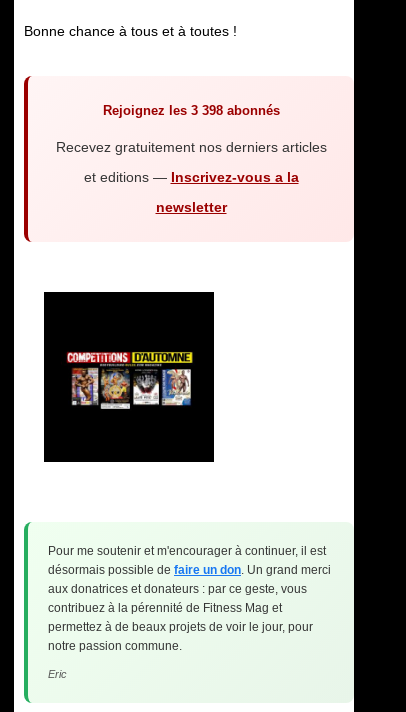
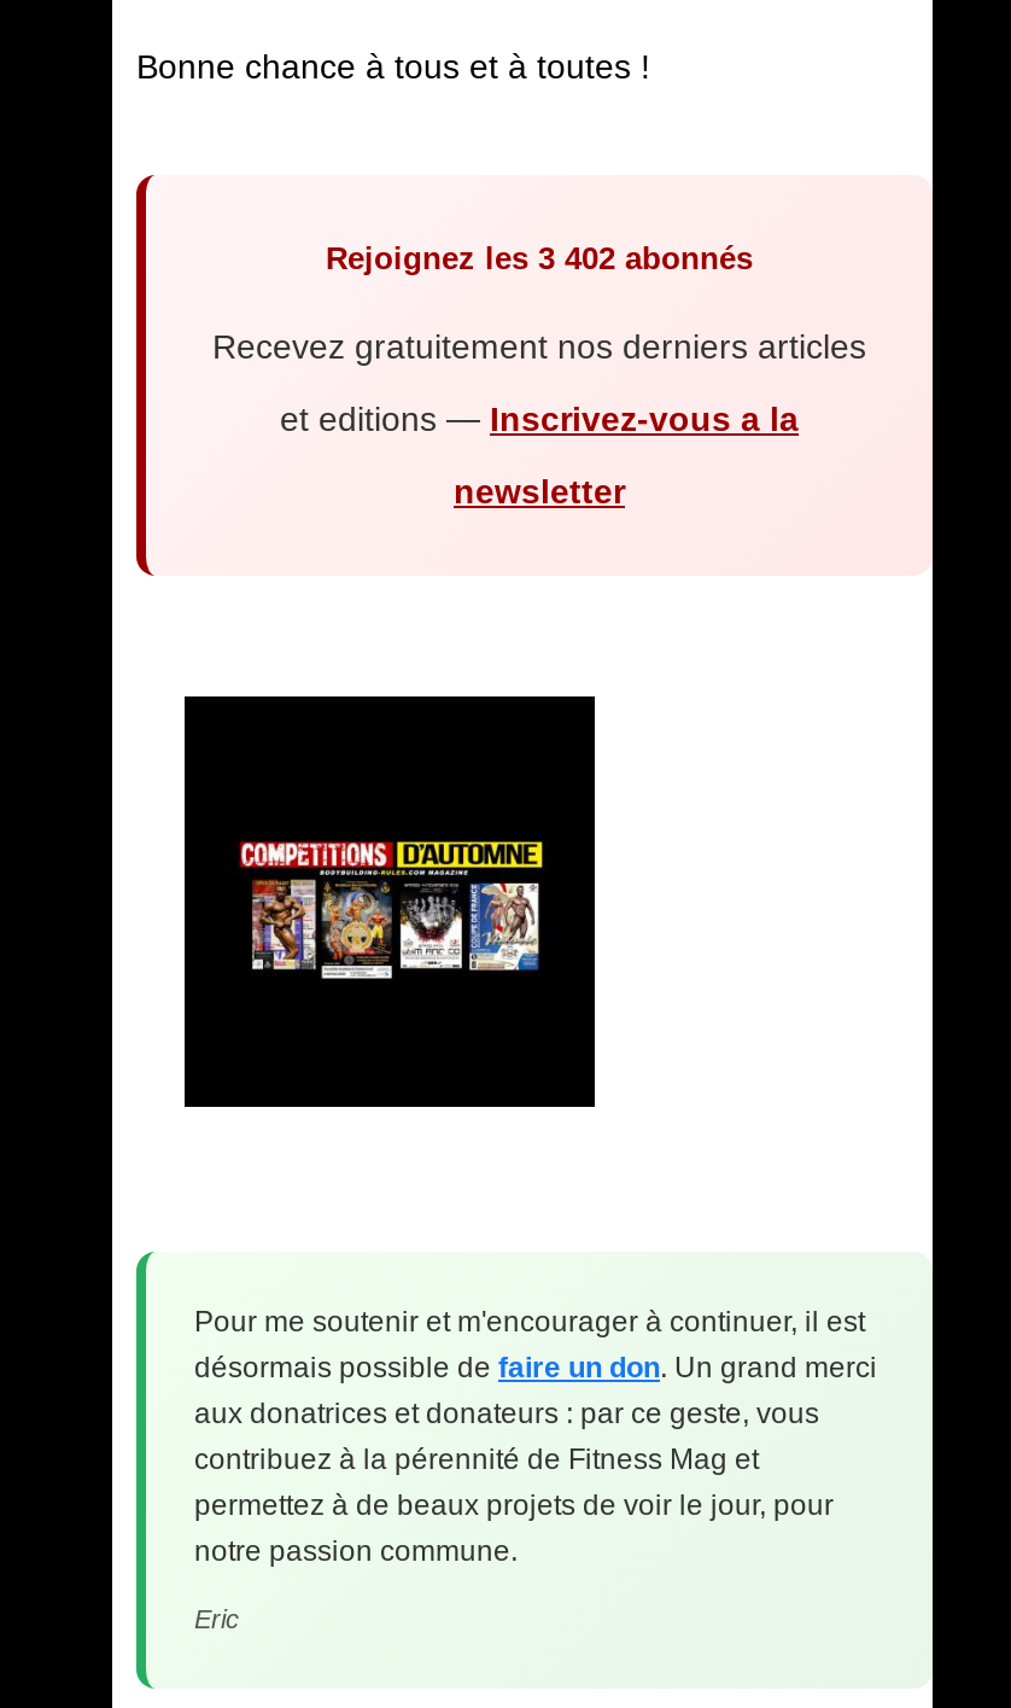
[102,103,279,118] Rejoignez les 3 398 abonnés -> [326,240,753,276] Rejoignez les 3 402 abonnés

